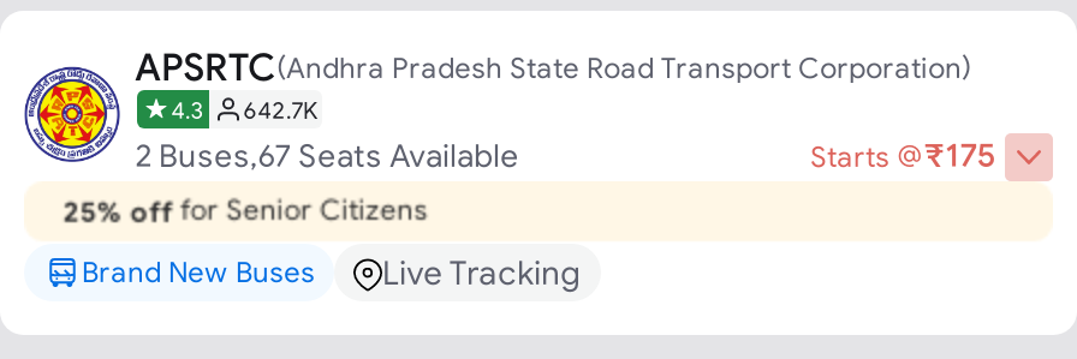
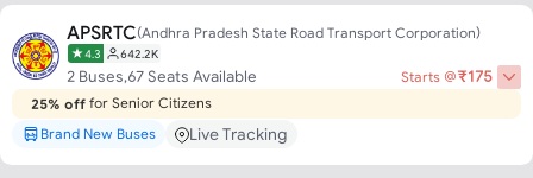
[171,97,317,123] 4.3 642.7K -> [84,47,158,60] 4.3 642.2K

